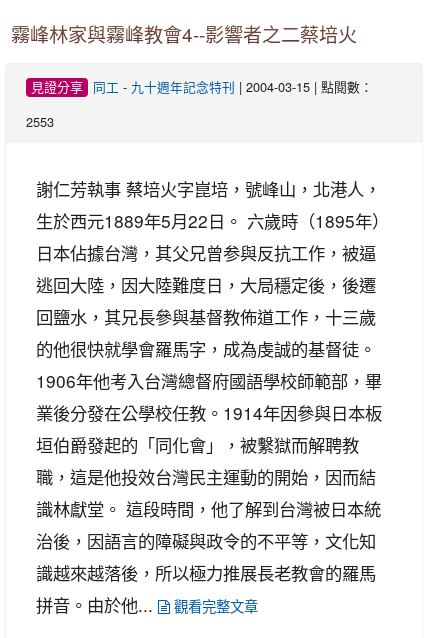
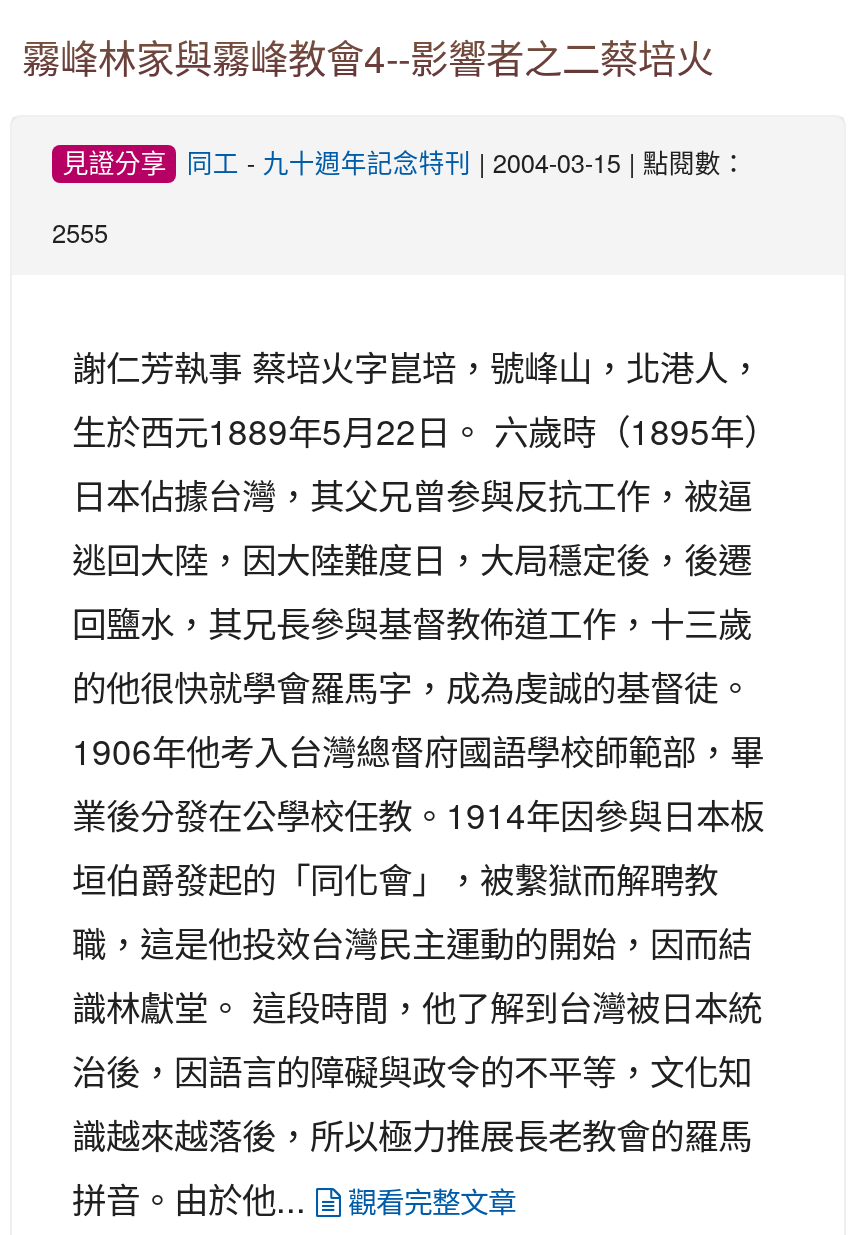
[26,112,54,131] 2553 -> [52,213,108,251] 2555

